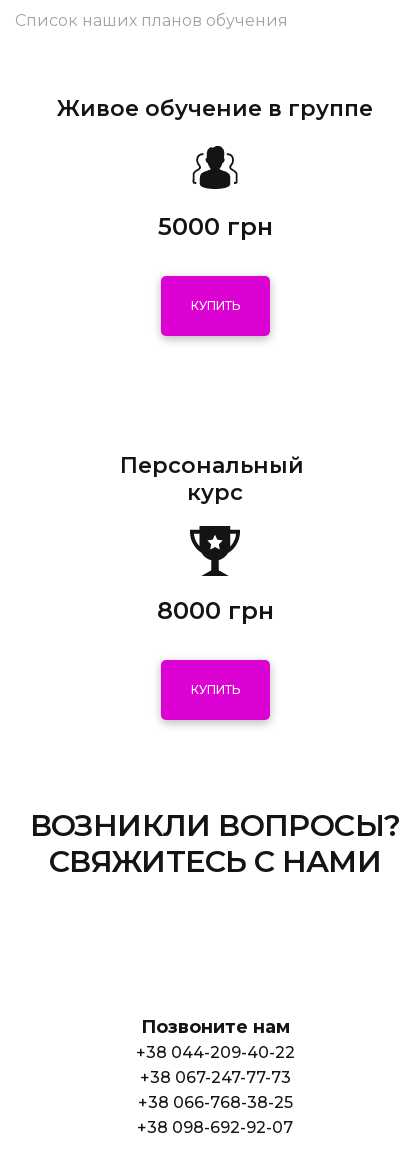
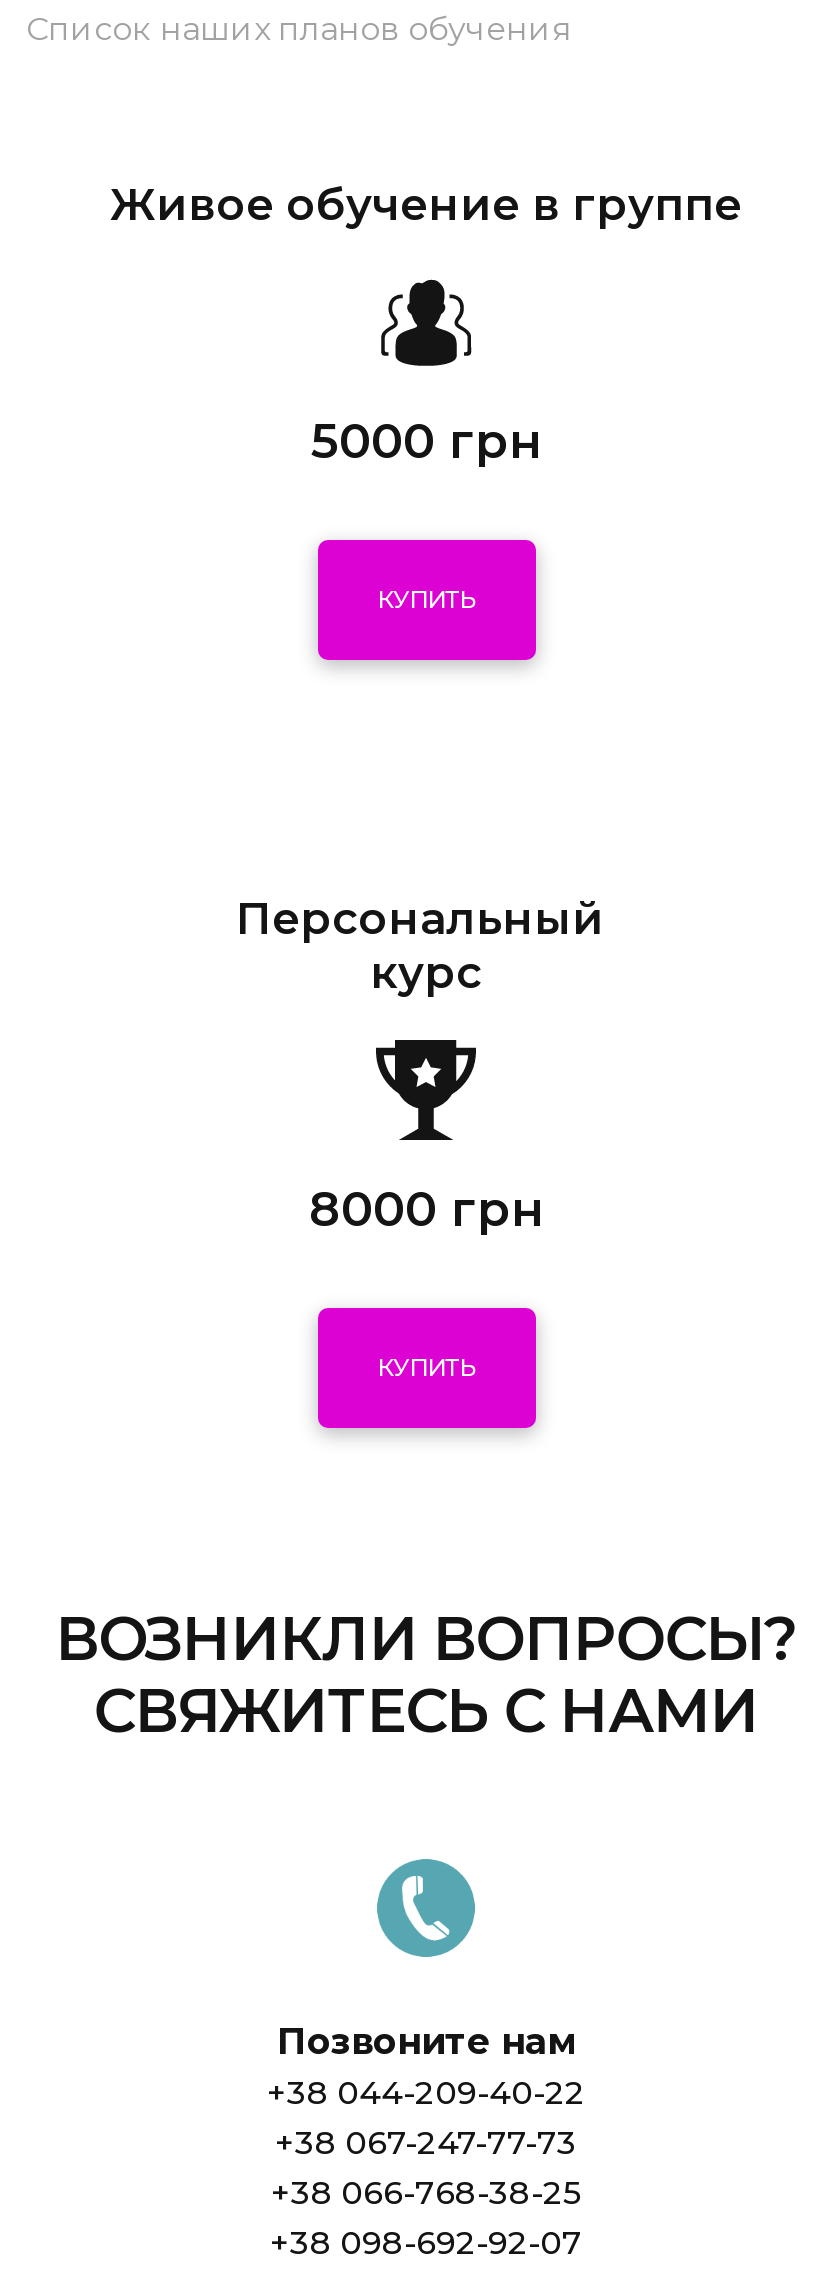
none -> [376,1858,476,1958] [image]

